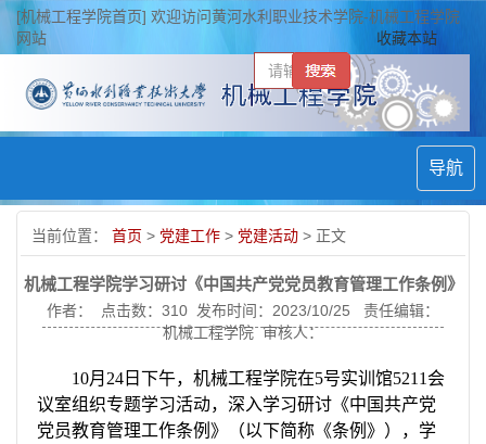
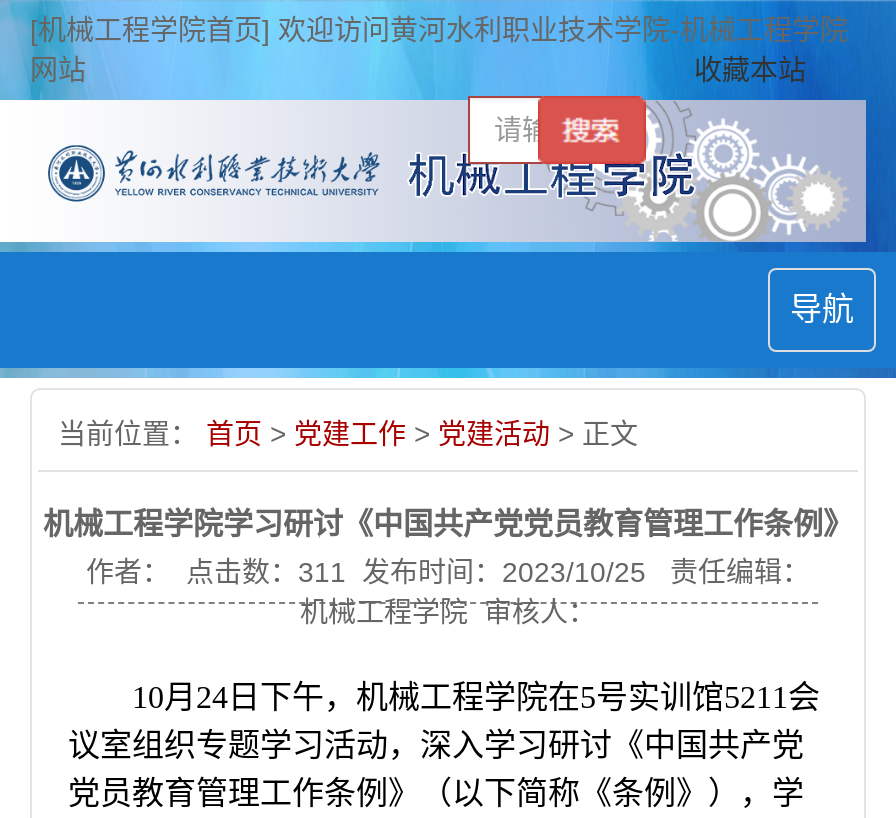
[47,302,439,320] 作者： 点击数：310发布时间：2023/10/25 责任编辑： -> [86,557,810,589] 作者： 点击数：311发布时间：2023/10/25 责任编辑：

